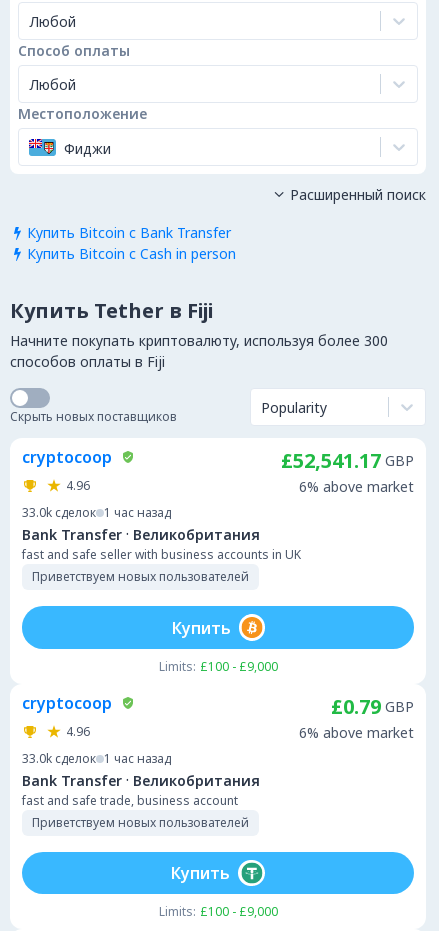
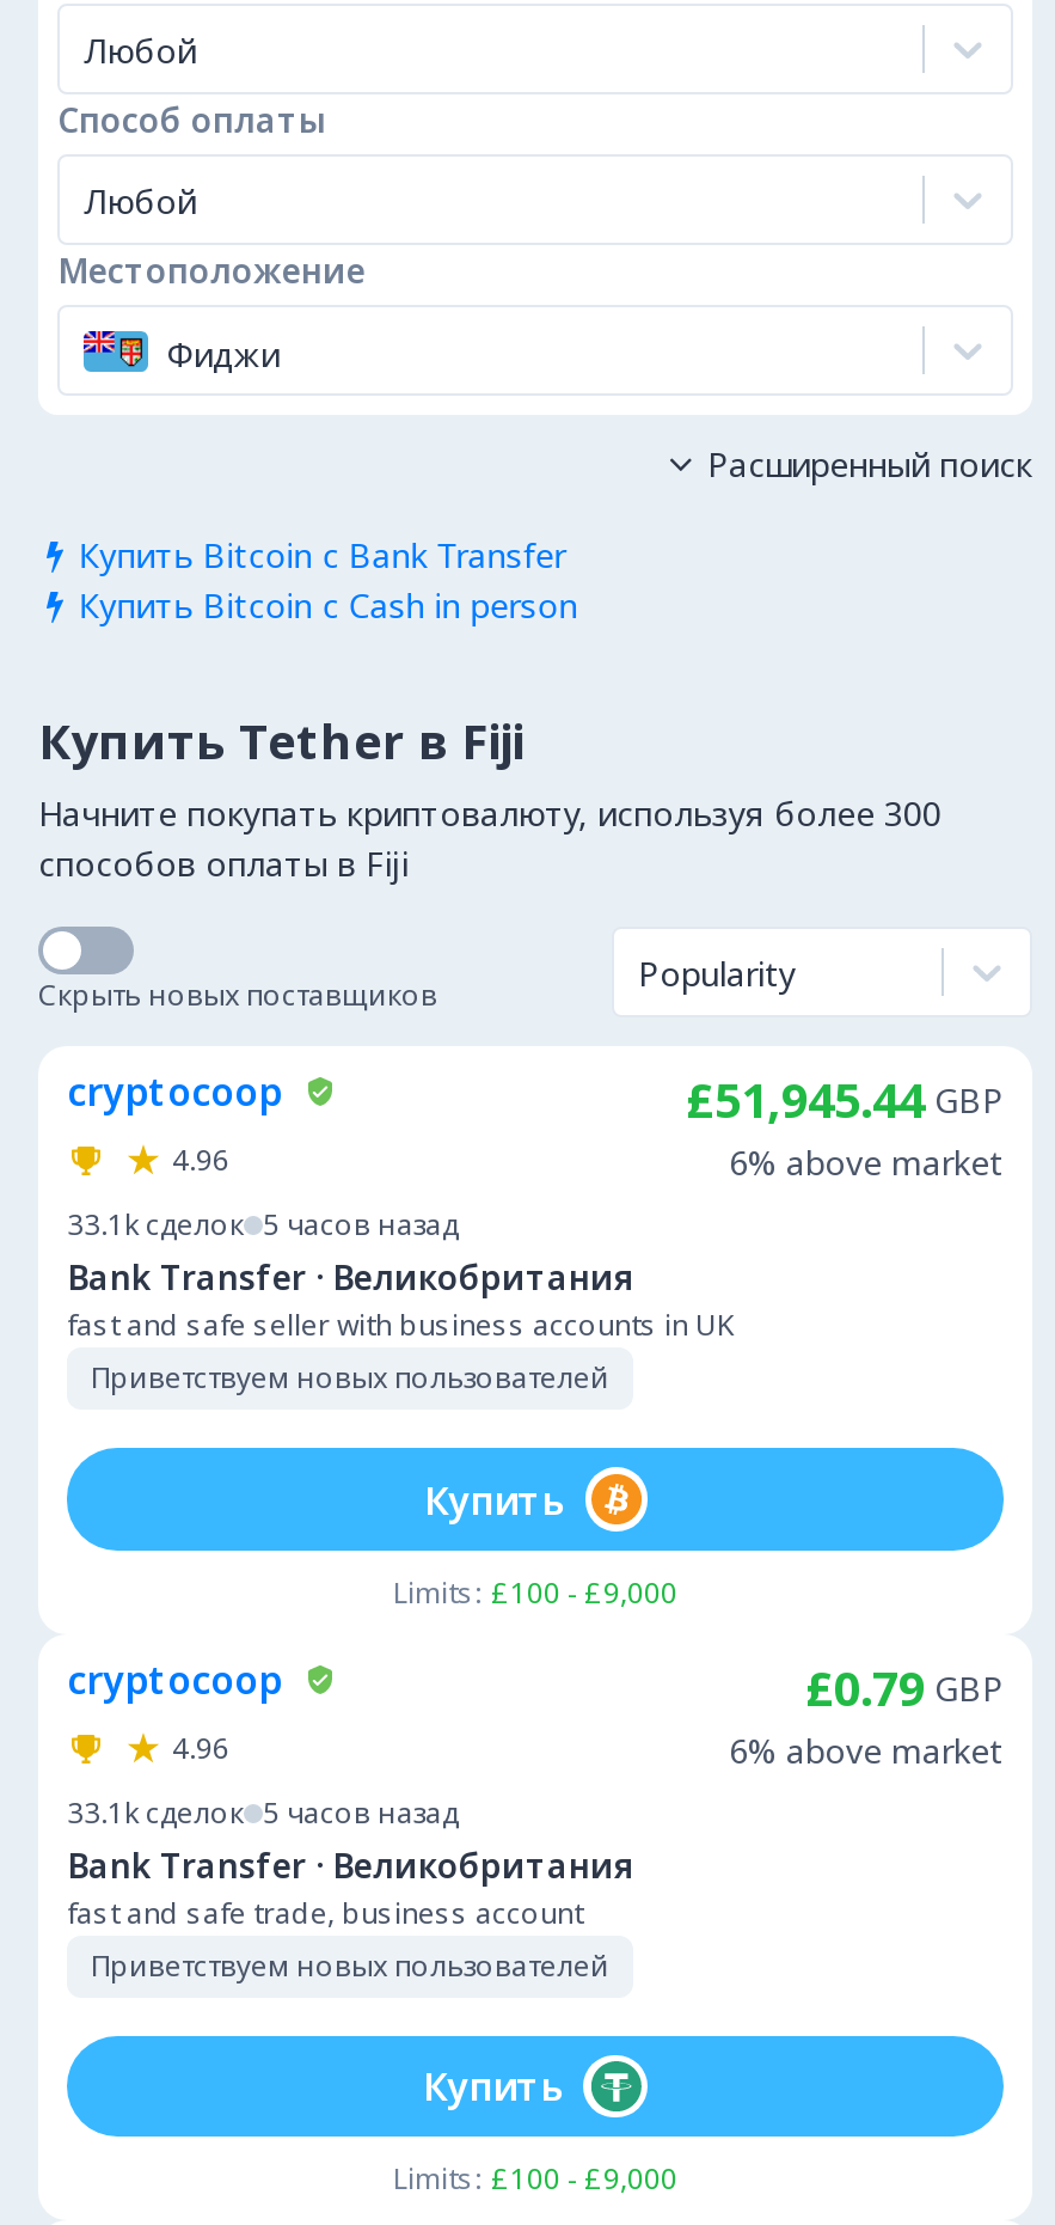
[281,447,414,474] £52,541.17 GBP -> [686,1068,1004,1132] £51,945.44 GBP
[22,504,171,521] 33.0k сделок 1 час назад -> [67,1204,459,1245] 33.1k сделок 5 часов назад
[22,750,171,767] 33.0k сделок 1 час назад -> [67,1792,459,1833] 33.1k сделок 5 часов назад

